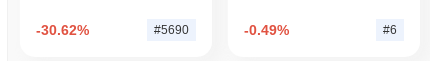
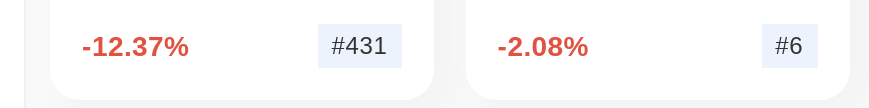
[36,22,189,38] -30.62% | #5690 -> [82,30,388,62] -12.37% | #431
[244,22,289,38] -0.49% -> [498,30,588,62] -2.08%

